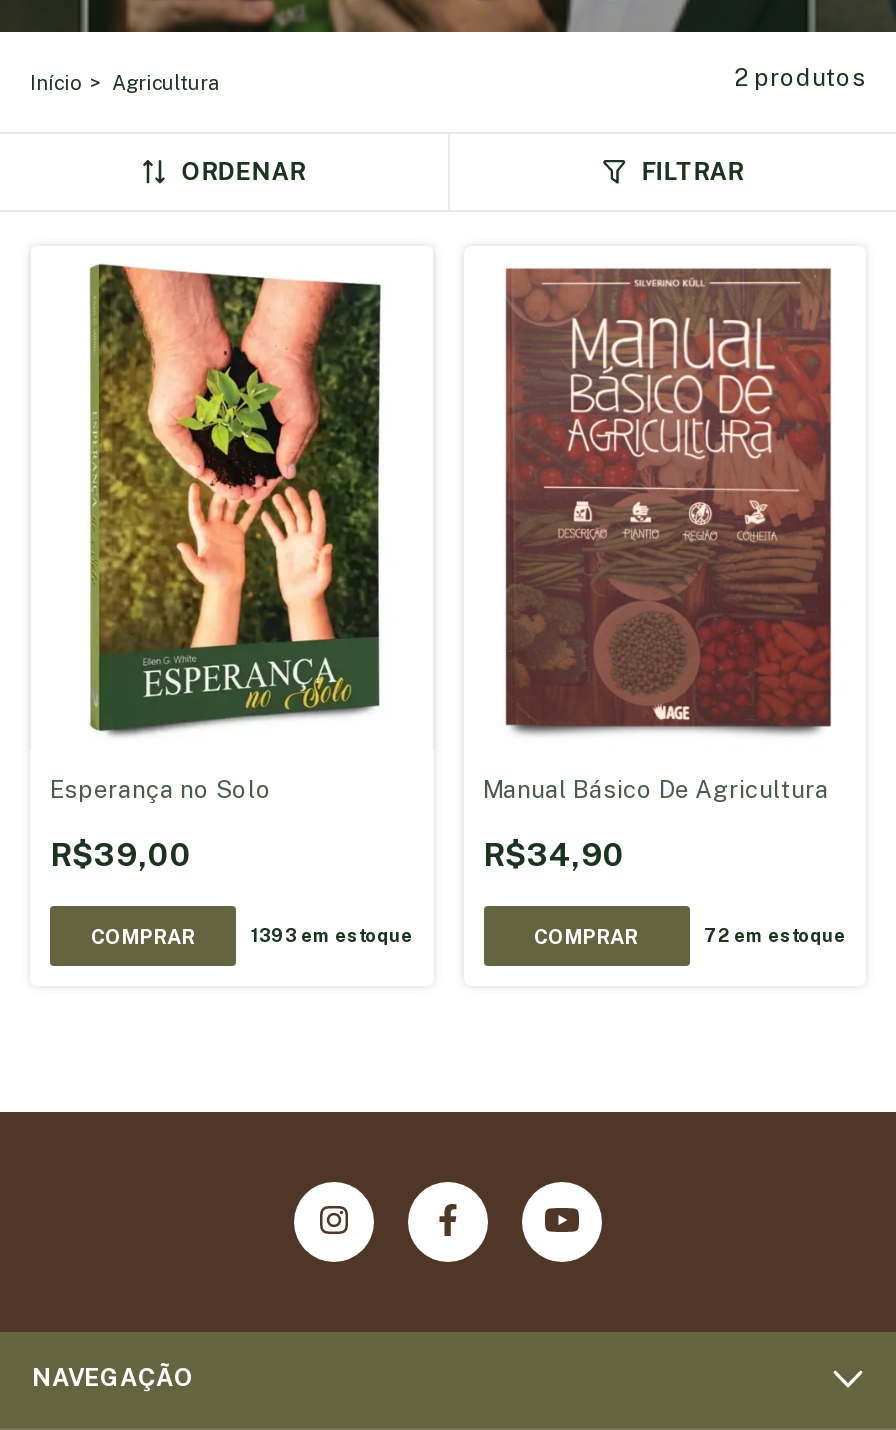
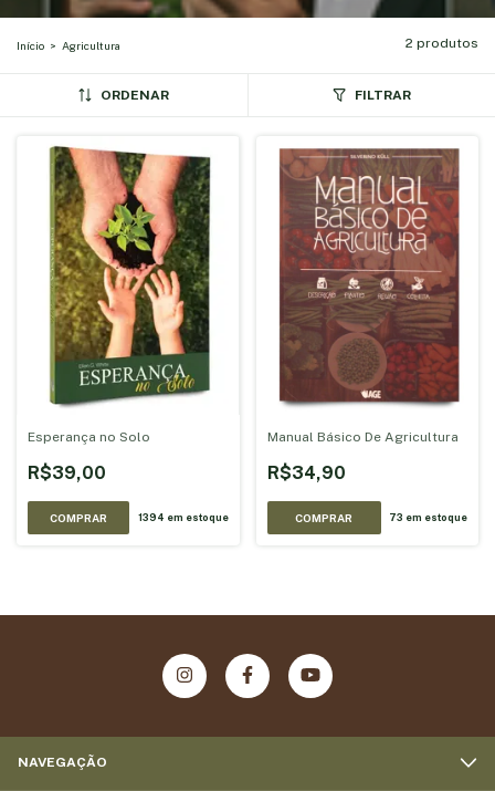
[251,925,413,947] 1393 em estoque -> [138,512,228,524] 1394 em estoque
[704,925,846,947] 72 em estoque -> [389,512,467,524] 73 em estoque

